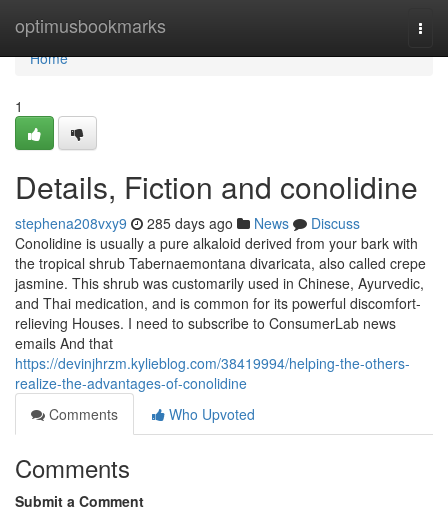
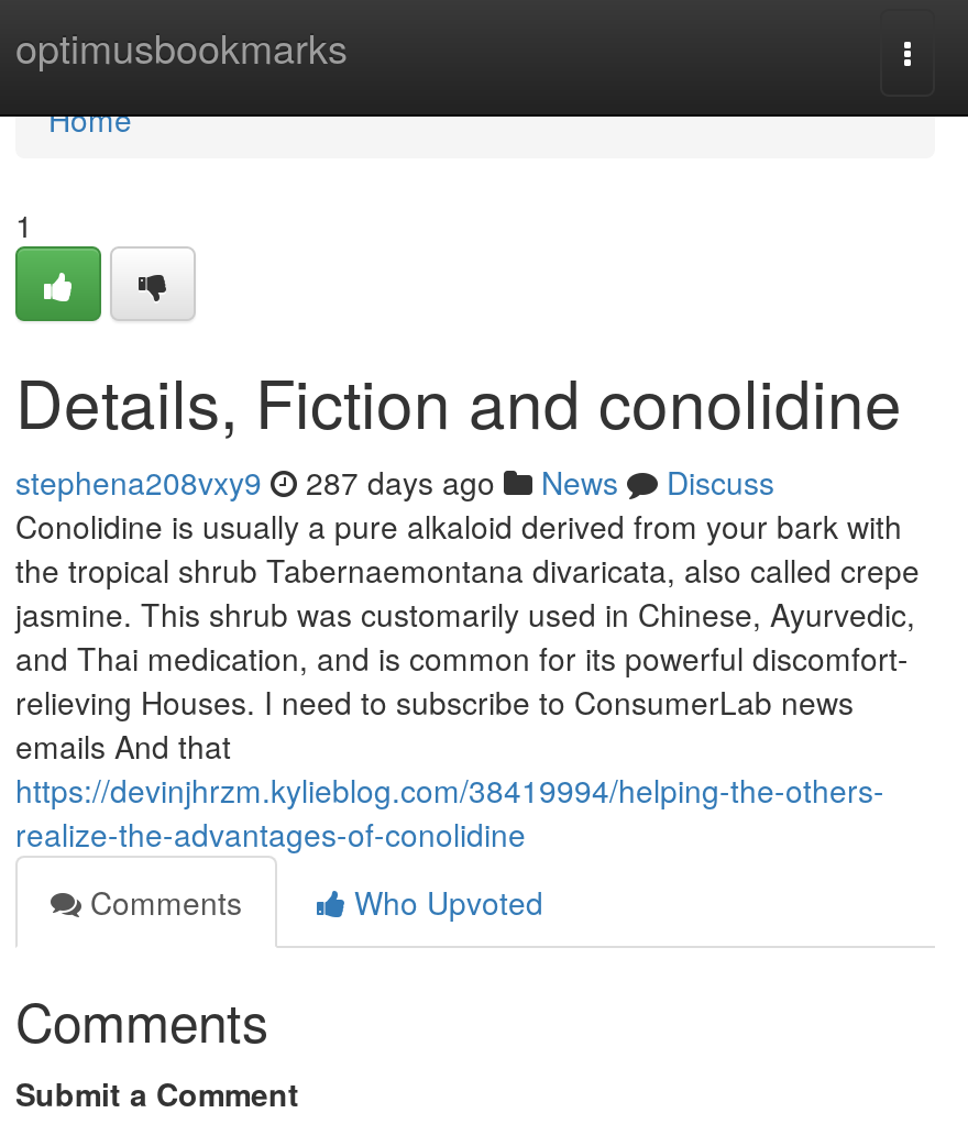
[15,213,360,233] stephena208vxy9 285 days ago News Discuss -> [15,460,774,504] stephena208vxy9 287 days ago News Discuss

